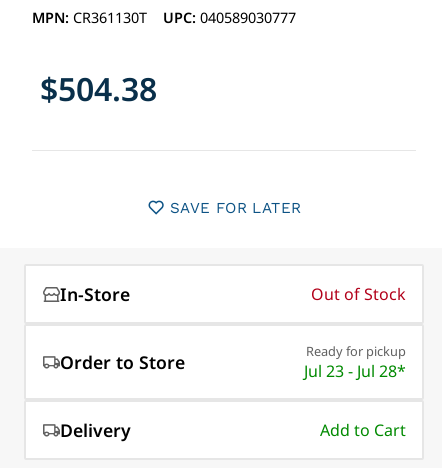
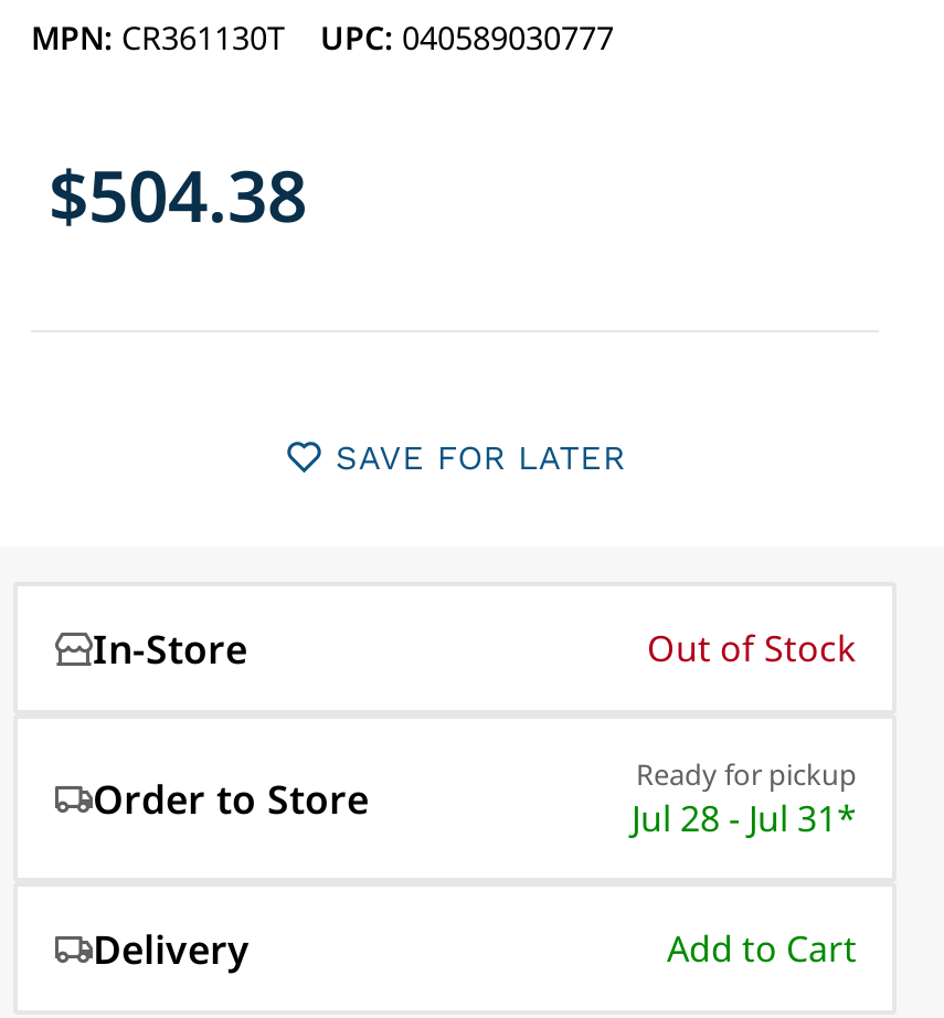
[304,360,406,382] Jul 23 - Jul 28* -> [632,794,857,842] Jul 28 - Jul 31*

